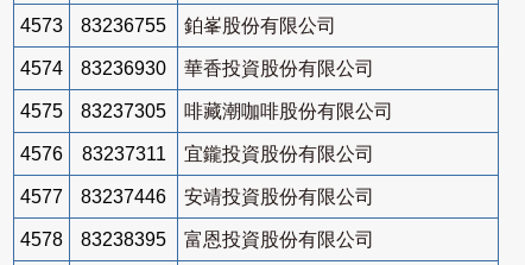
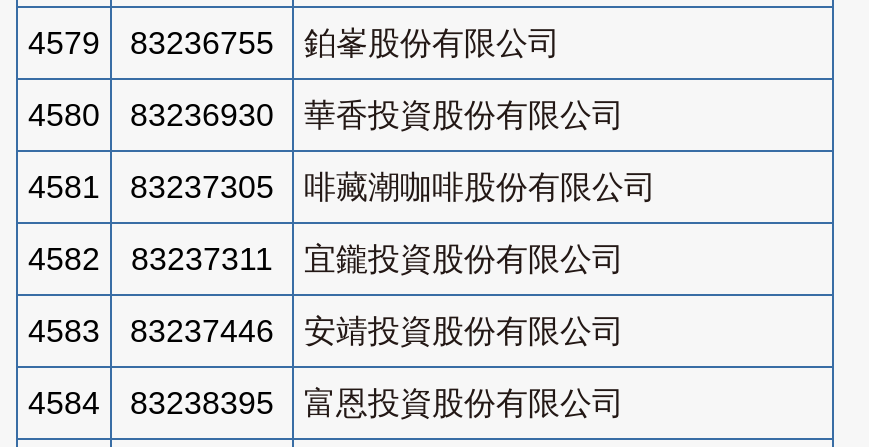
[20,15,336,36] 4573 83236755 鉑峯股份有限公司 -> [28,26,560,60] 4579 83236755 鉑峯股份有限公司
[20,58,374,78] 4574 83236930 華香投資股份有限公司 -> [28,98,624,132] 4580 83236930 華香投資股份有限公司
[20,101,393,121] 4575 83237305 啡藏潮咖啡股份有限公司 -> [28,170,656,204] 4581 83237305 啡藏潮咖啡股份有限公司
[20,144,374,164] 4576 83237311 宜鑨投資股份有限公司 -> [28,242,624,276] 4582 83237311 宜鑨投資股份有限公司
[20,186,374,207] 4577 83237446 安靖投資股份有限公司 -> [28,314,624,348] 4583 83237446 安靖投資股份有限公司
[20,229,374,249] 4578 83238395 富恩投資股份有限公司 -> [28,386,624,420] 4584 83238395 富恩投資股份有限公司

